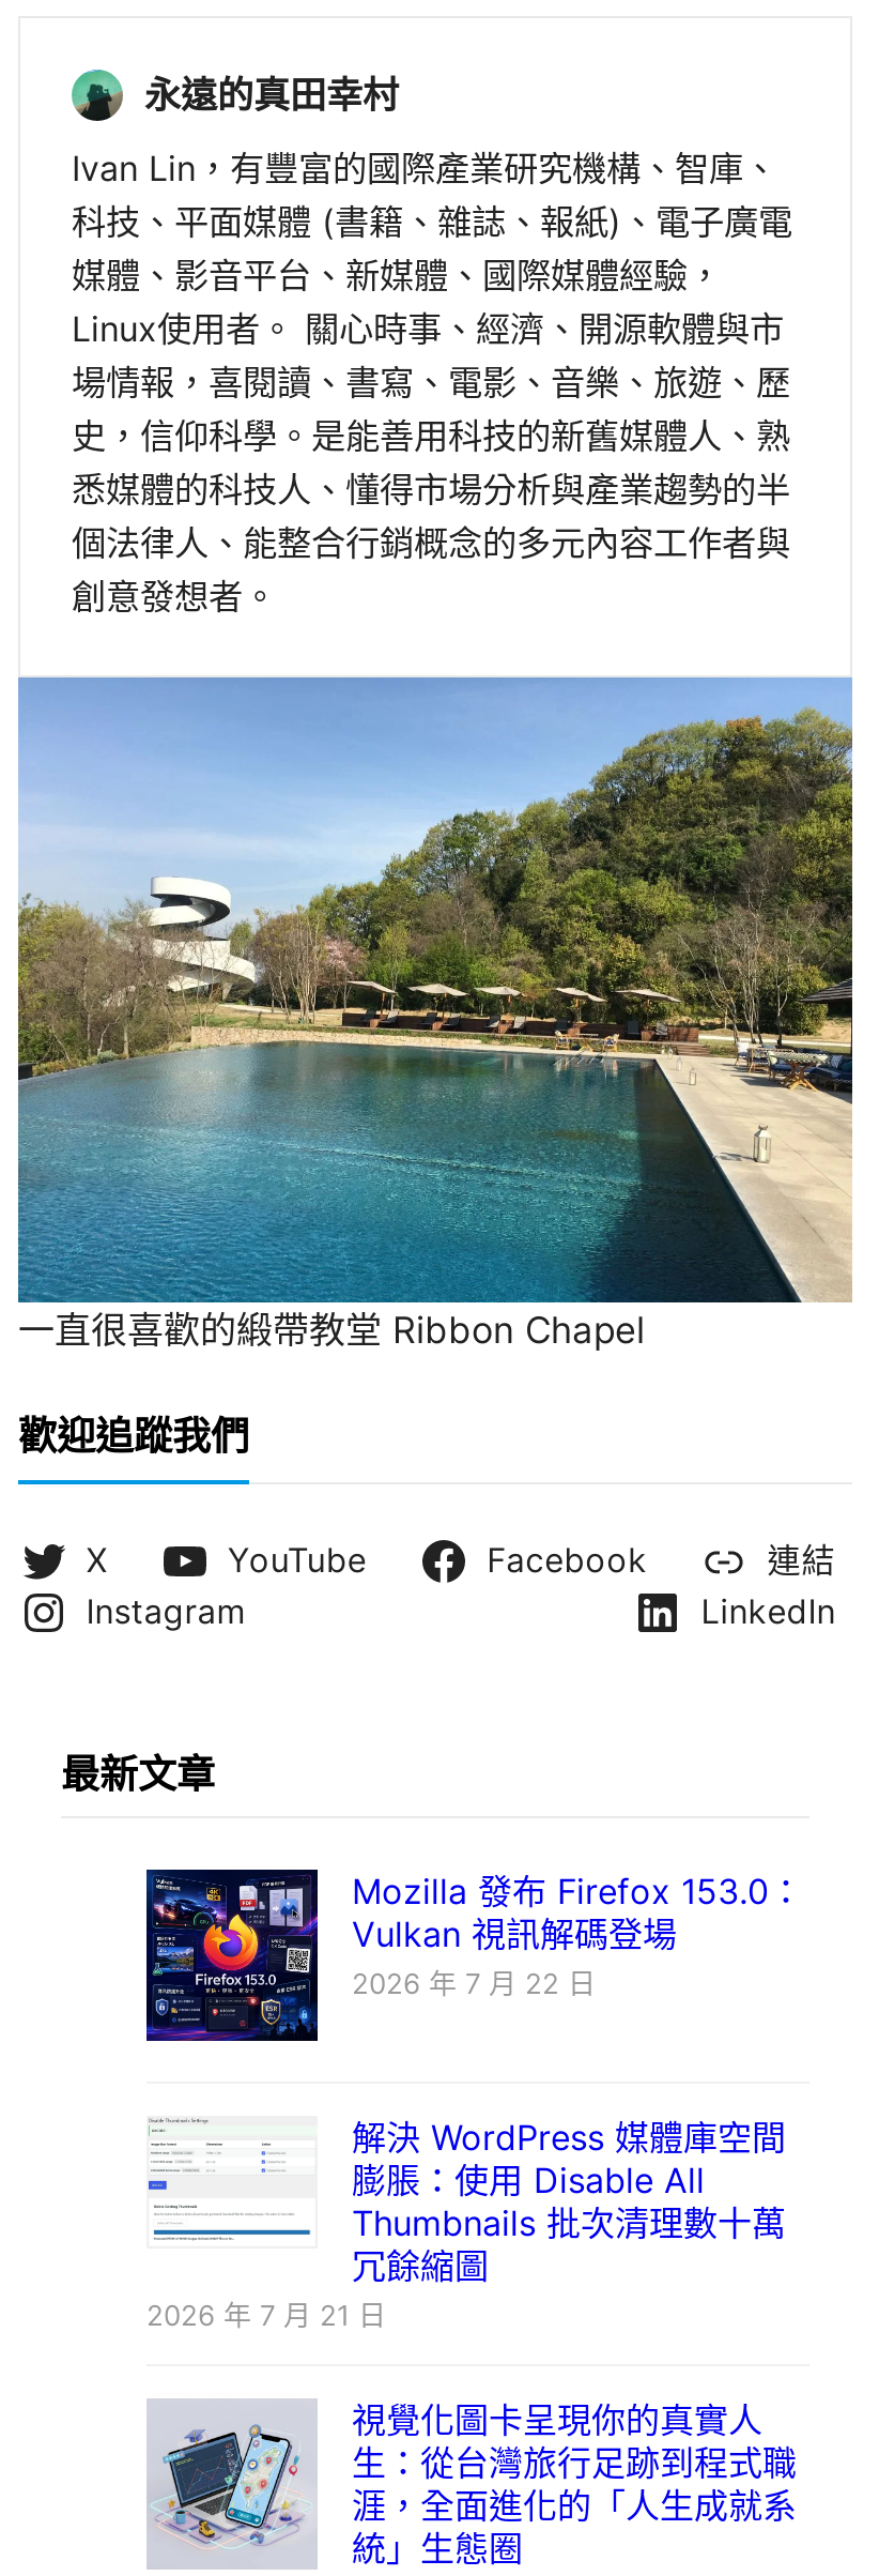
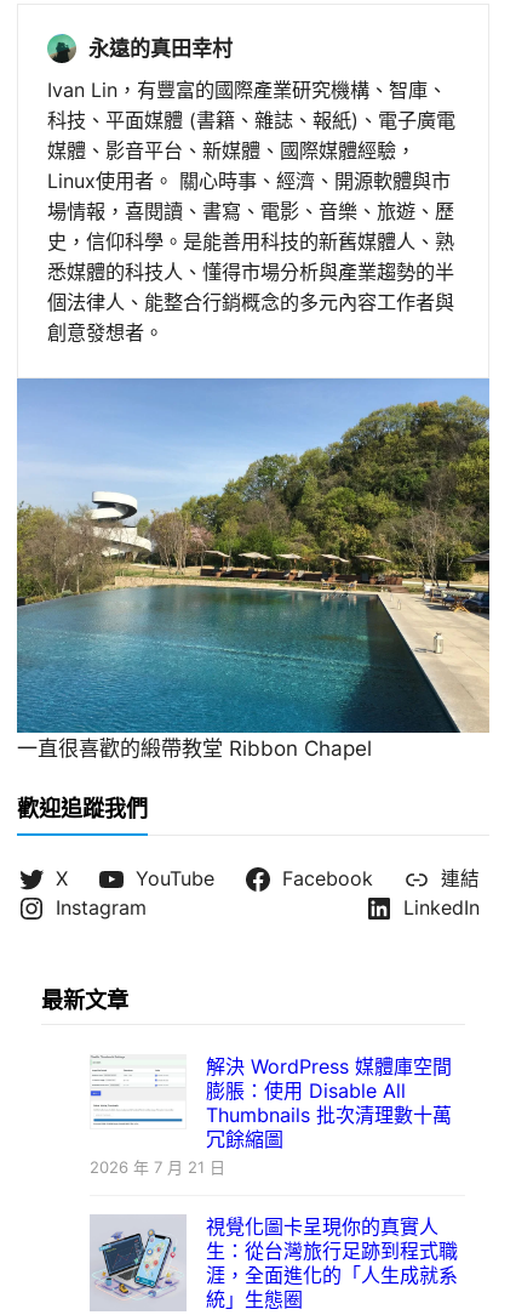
[144,1868,803,2043] [image] | Mozilla 發布 Firefox 153.0： | Vulkan 視訊解碼登場 | 2026 年 7 月 22 日 -> none

